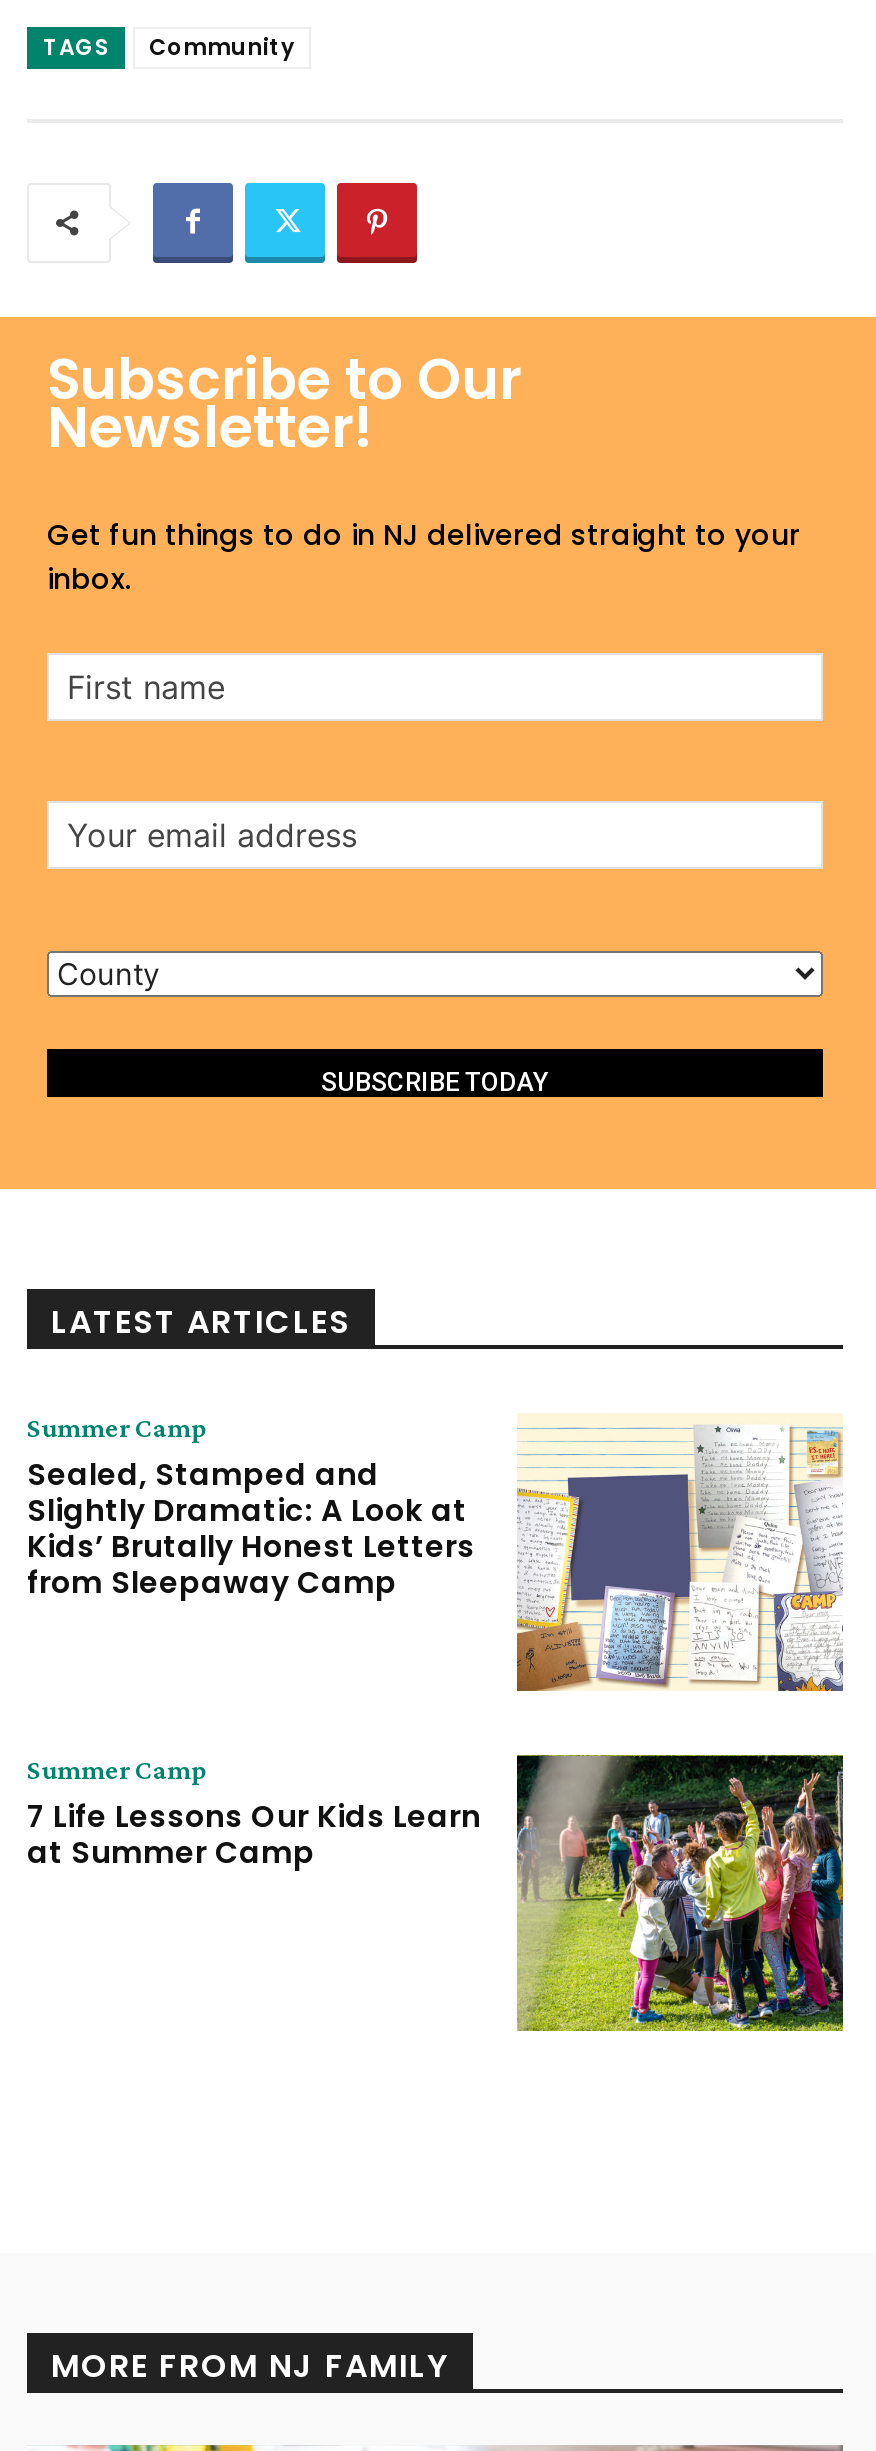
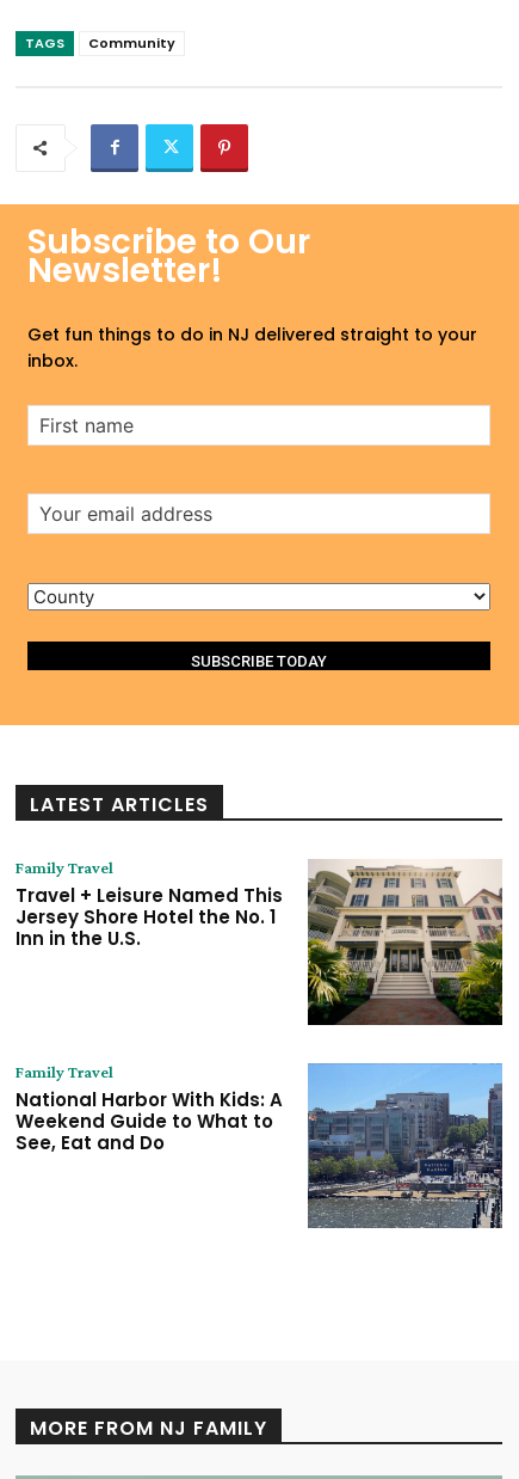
[27,1411,845,1693] [image] | Summer Camp | Sealed, Stamped and | Slightly Dramatic: A Look at | Kids’ Brutally Honest Letters | from Sleepaway Camp -> [16,858,503,1026] [image] | Family Travel | Travel + Leisure Named This | Jersey Shore Hotel the No. 1 | Inn in the U.S.
[27,1752,845,2033] [image] | Summer Camp | 7 Life Lessons Our Kids Learn | at Summer Camp -> [16,1061,503,1229] [image] | Family Travel | National Harbor With Kids: A | Weekend Guide to What to | See, Eat and Do

